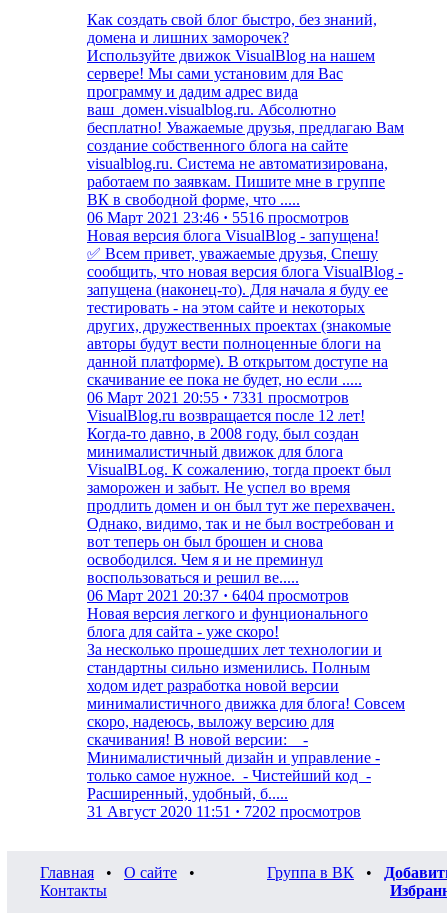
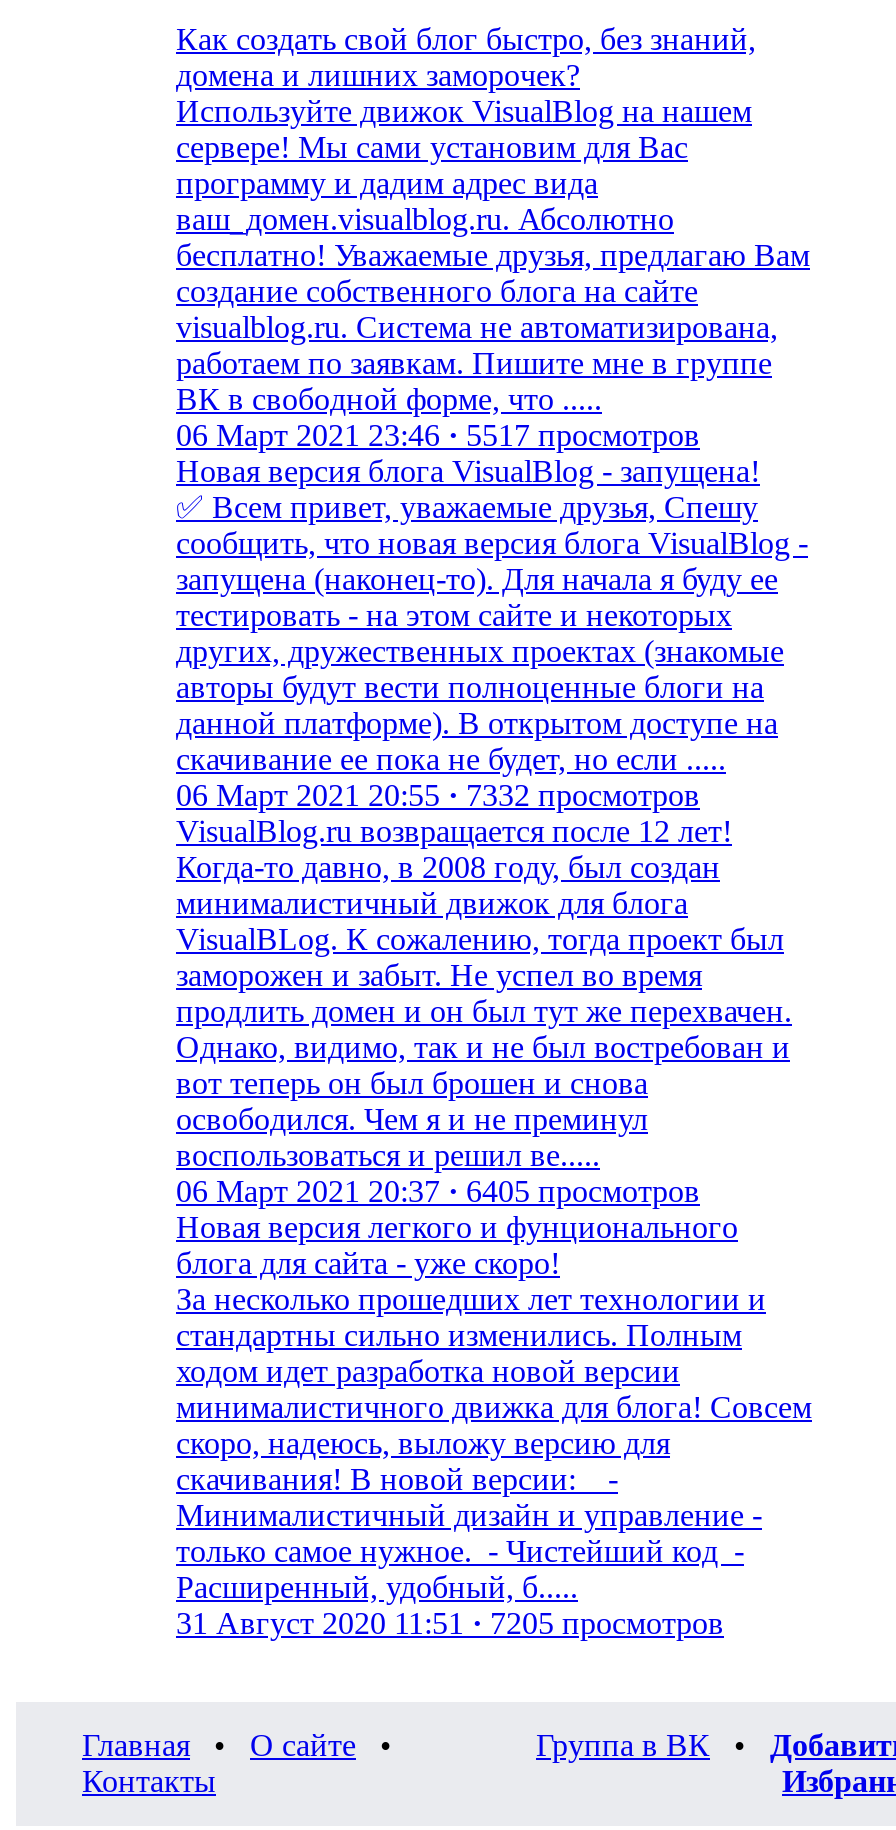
[87,209,349,226] 06 Март 2021 23:46 · 5516 просмотров -> [176,417,700,451] 06 Март 2021 23:46 · 5517 просмотров
[87,389,349,406] 06 Март 2021 20:55 · 7331 просмотров -> [176,777,700,811] 06 Март 2021 20:55 · 7332 просмотров
[87,587,349,604] 06 Март 2021 20:37 · 6404 просмотров -> [176,1173,700,1207] 06 Март 2021 20:37 · 6405 просмотров
[87,803,361,820] 31 Август 2020 11:51 · 7202 просмотров -> [176,1605,724,1639] 31 Август 2020 11:51 · 7205 просмотров

